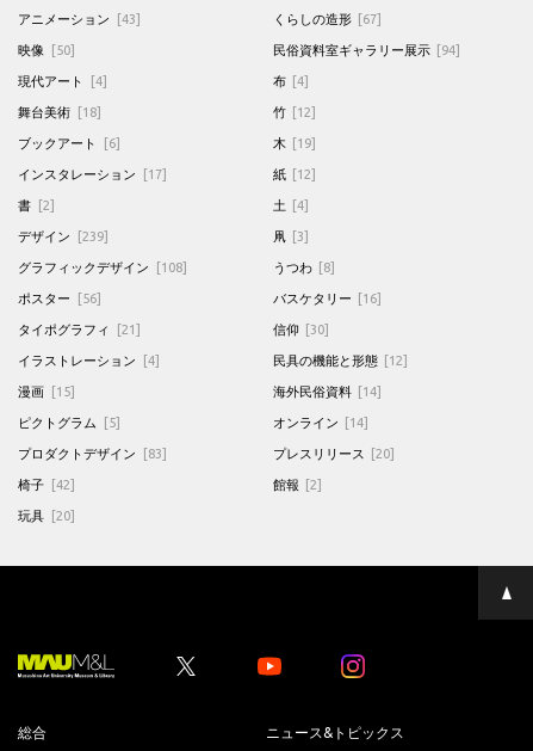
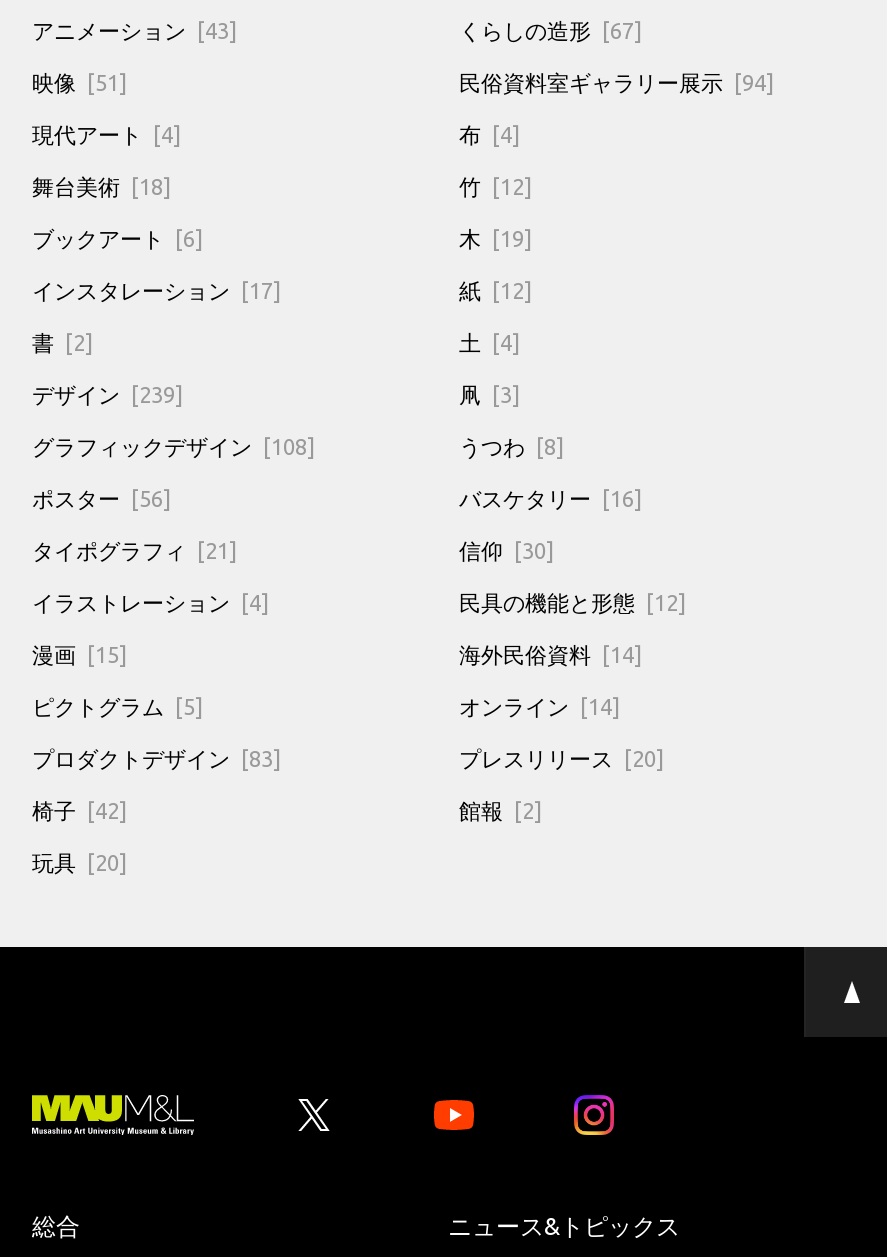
[18,40,75,60] 映像 [50] -> [32,66,127,100] 映像 [51]

